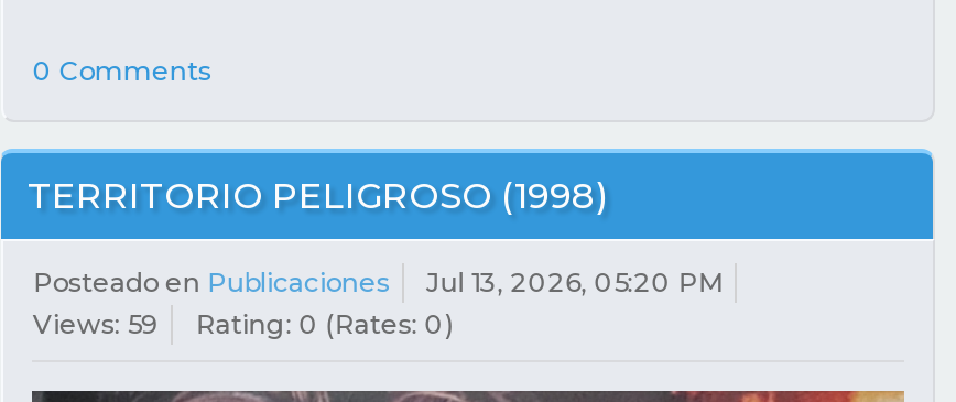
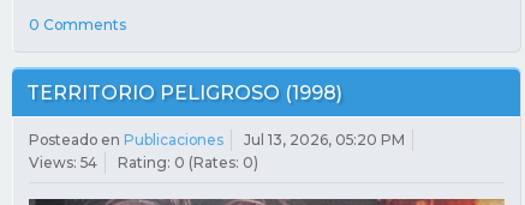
[33,307,158,340] Views: 59 -> [29,153,98,171] Views: 54

